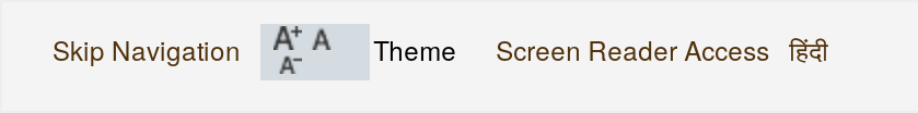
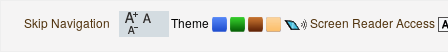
[496,30,828,67] Screen Reader Access हिंदी -> [310,14,435,31] Screen Reader Access

